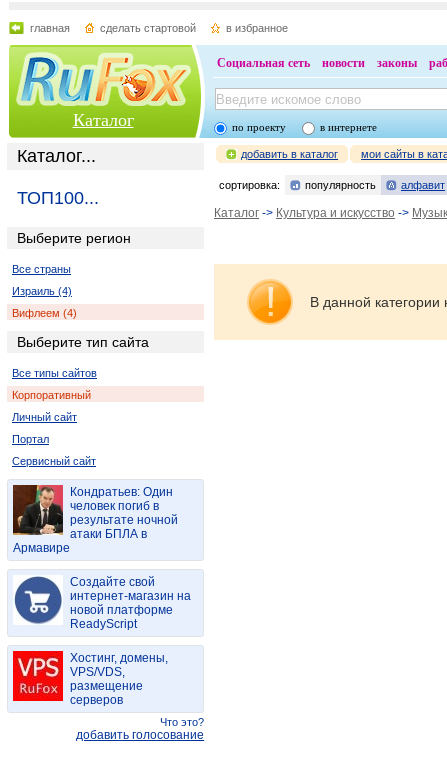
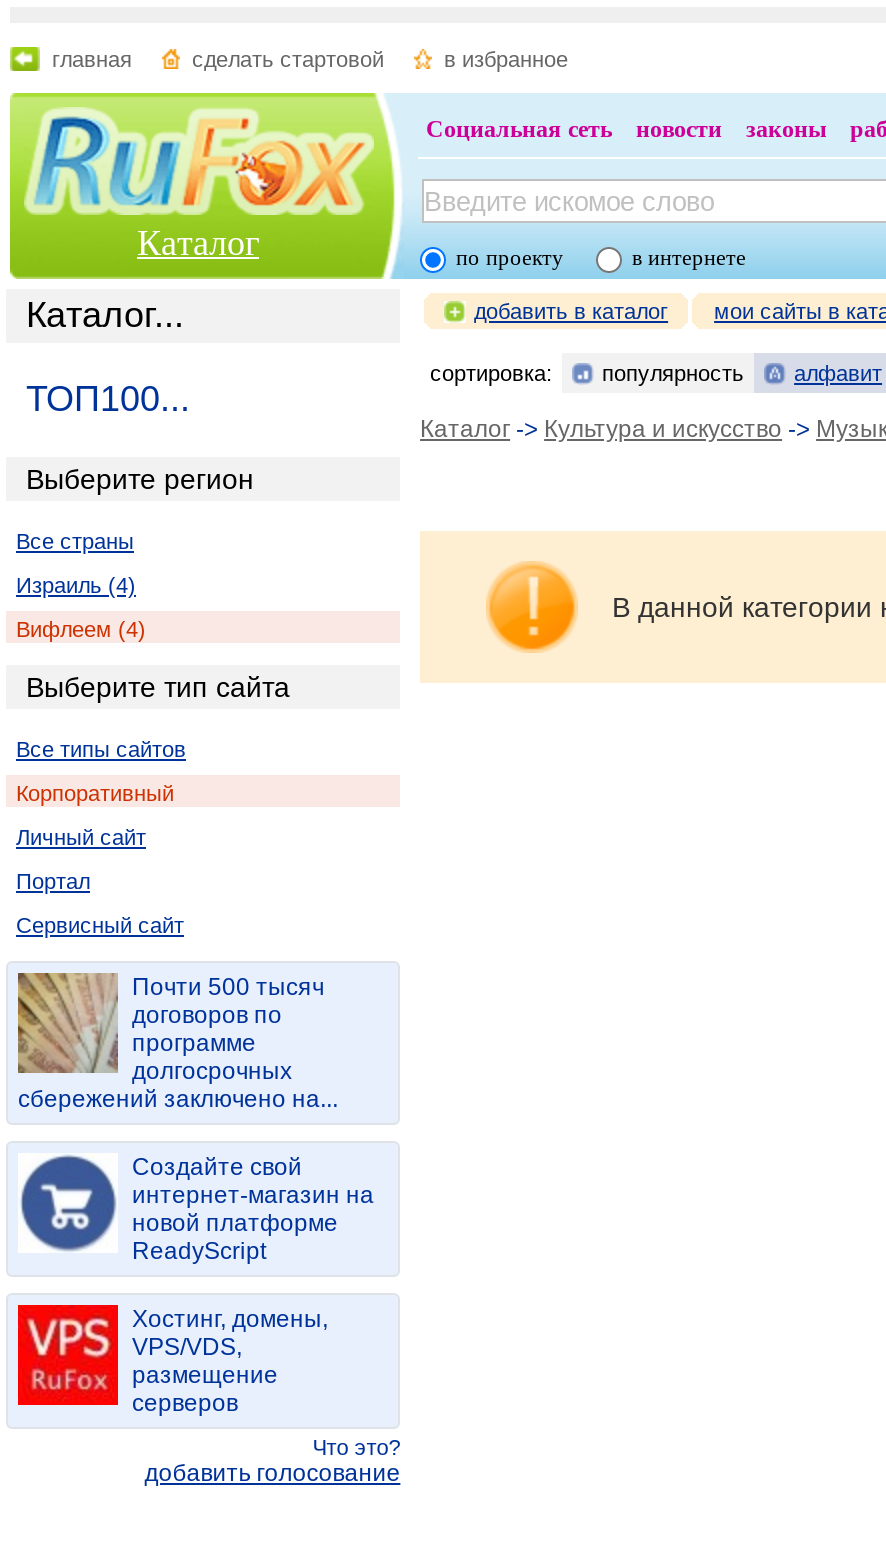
[12,484,178,555] [image] | Кондратьев: Один | человек погиб в | результате ночной | атаки БПЛА в | Армавире -> [16,971,338,1113] [image] | Почти 500 тысяч | договоров по | программе | долгосрочных | сбережений заключено на...

